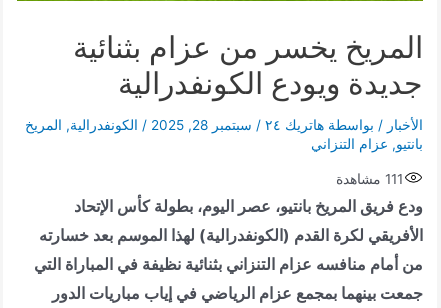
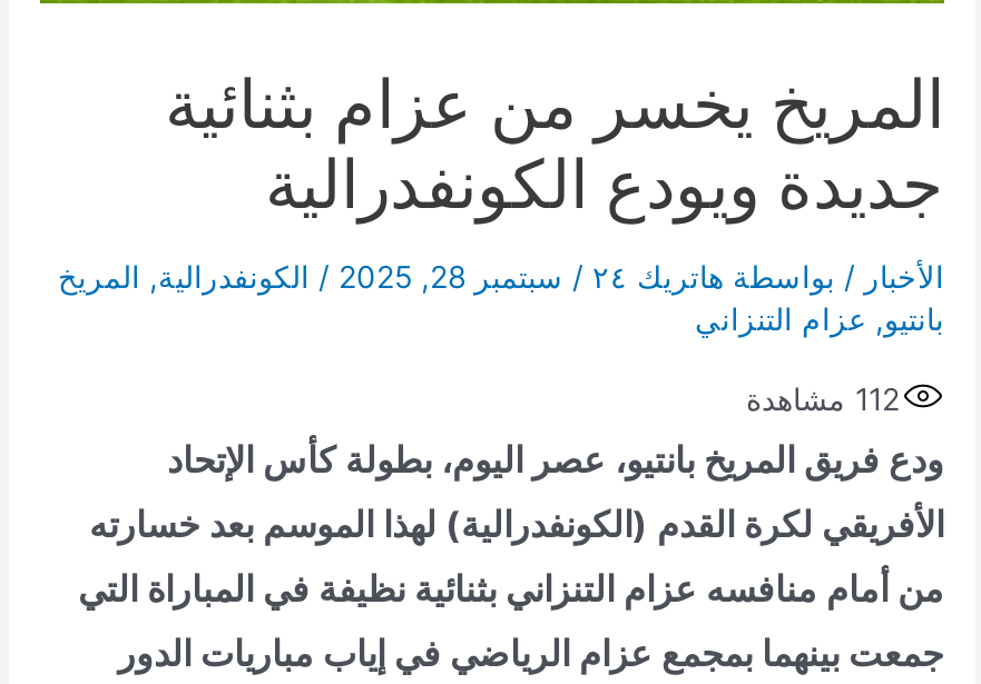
[336,171,403,187] 111 مشاهدة -> [746,381,900,417] 112 مشاهدة

